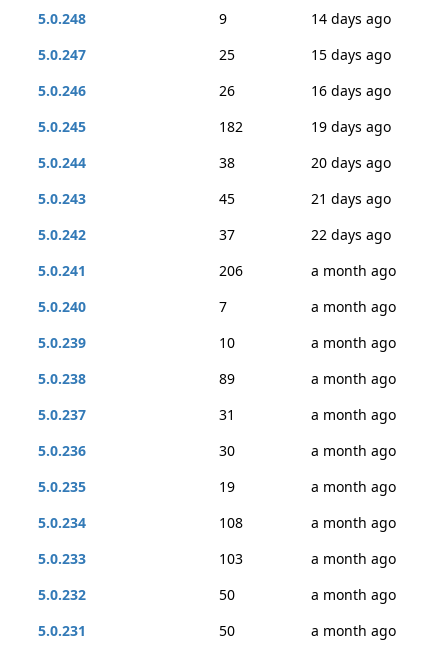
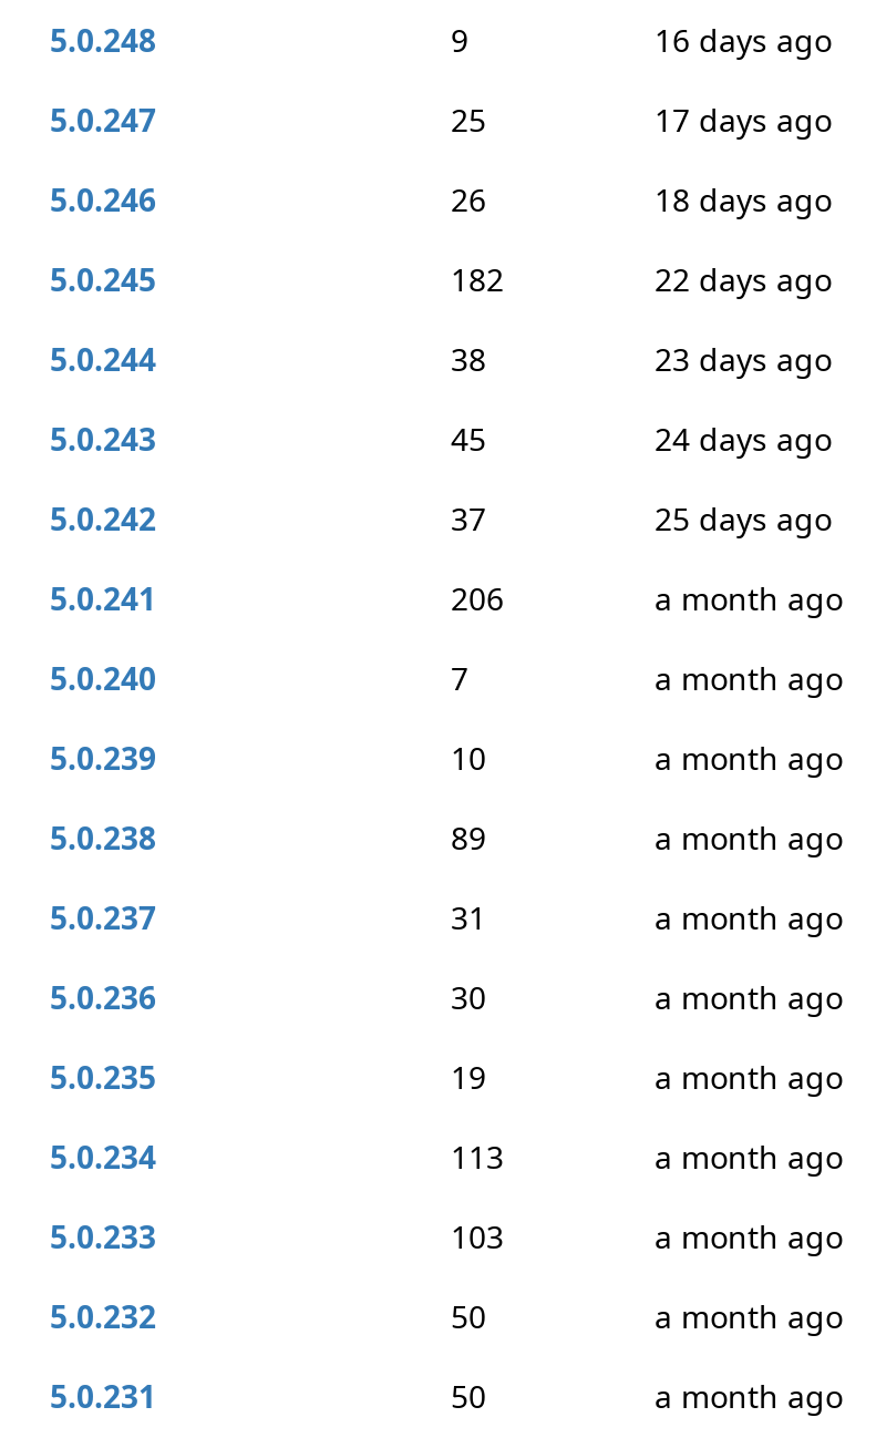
[311,9,391,28] 14 days ago -> [655,19,832,61] 16 days ago
[311,45,391,64] 15 days ago -> [655,99,832,141] 17 days ago
[311,81,391,100] 16 days ago -> [655,178,832,220] 18 days ago
[311,117,391,136] 19 days ago -> [655,258,832,300] 22 days ago
[311,153,391,172] 20 days ago -> [655,338,832,380] 23 days ago
[311,189,391,208] 21 days ago -> [655,418,832,460] 24 days ago
[311,225,391,244] 22 days ago -> [655,497,832,540] 25 days ago
[219,513,243,532] 108 -> [451,1136,504,1178] 113

